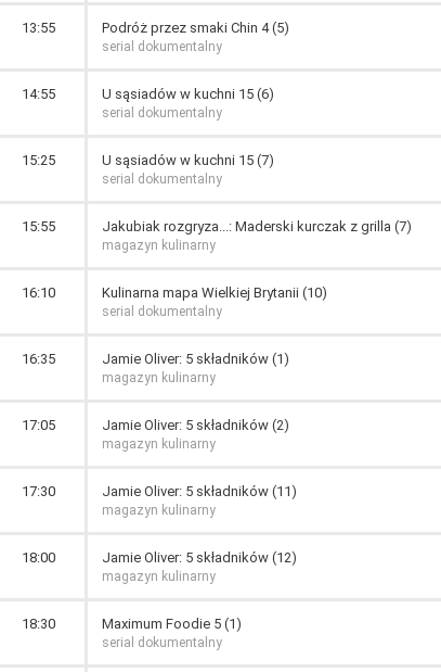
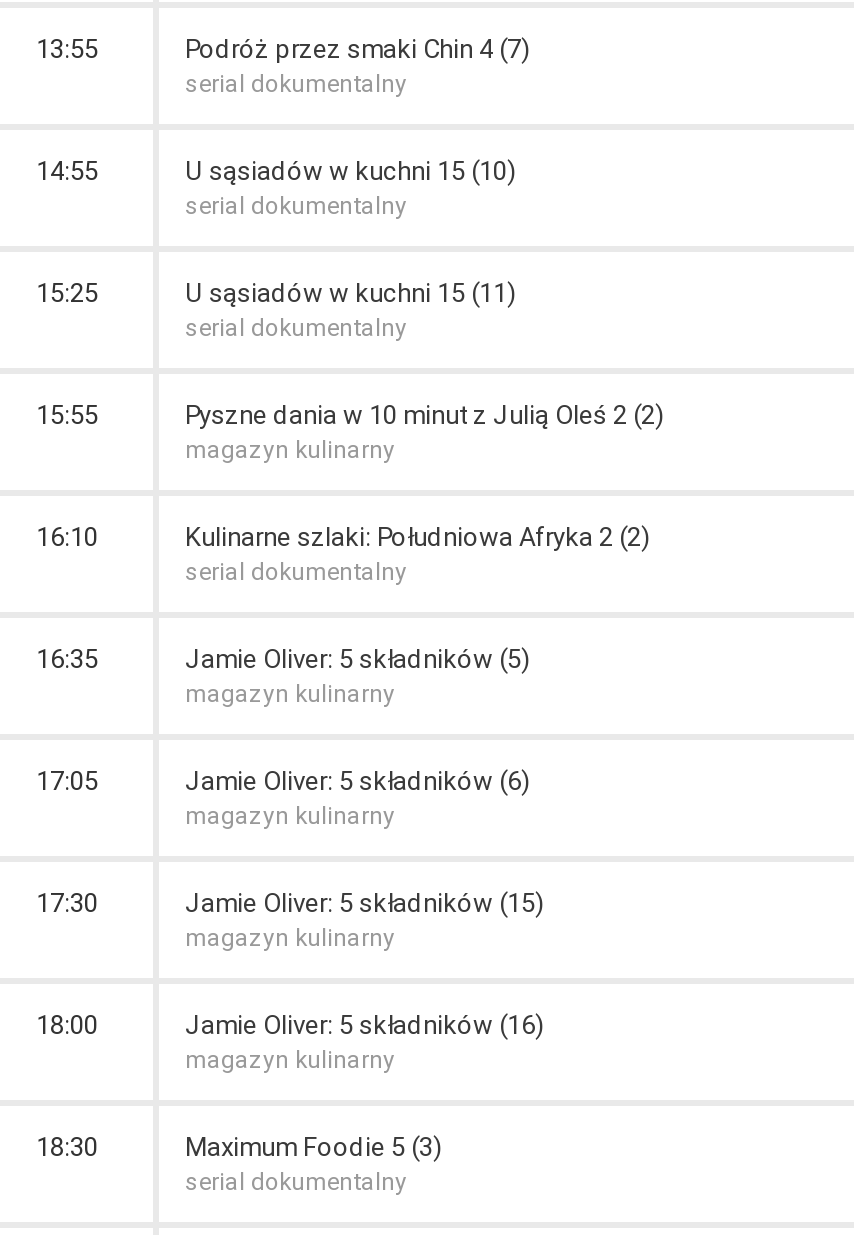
[102,20,289,36] Podróż przez smaki Chin 4 (5) -> [185,34,531,64] Podróż przez smaki Chin 4 (7)
[102,86,274,102] U sąsiadów w kuchni 15 (6) -> [185,156,517,186] U sąsiadów w kuchni 15 (10)
[102,152,274,168] U sąsiadów w kuchni 15 (7) -> [185,278,517,308] U sąsiadów w kuchni 15 (11)
[102,218,412,234] Jakubiak rozgryza...: Maderski kurczak z grilla (7) -> [185,400,665,430] Pyszne dania w 10 minut z Julią Oleś 2 (2)
[102,284,327,301] Kulinarna mapa Wielkiej Brytanii (10) -> [185,522,651,552] Kulinarne szlaki: Południowa Afryka 2 (2)
[102,351,289,367] Jamie Oliver: 5 składników (1) -> [185,644,531,674] Jamie Oliver: 5 składników (5)
[102,417,289,433] Jamie Oliver: 5 składników (2) -> [185,766,531,796] Jamie Oliver: 5 składników (6)
[102,483,297,499] Jamie Oliver: 5 składników (11) -> [185,888,545,918] Jamie Oliver: 5 składników (15)
[102,549,297,566] Jamie Oliver: 5 składników (12) -> [185,1010,545,1040] Jamie Oliver: 5 składników (16)
[102,616,242,632] Maximum Foodie 5 (1) -> [185,1132,443,1162] Maximum Foodie 5 (3)

